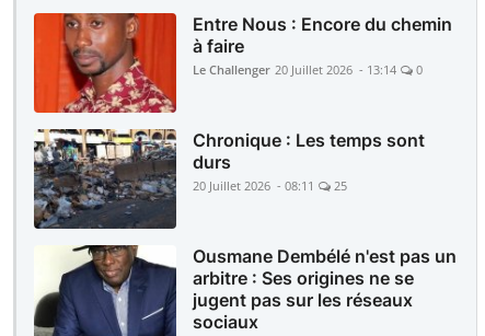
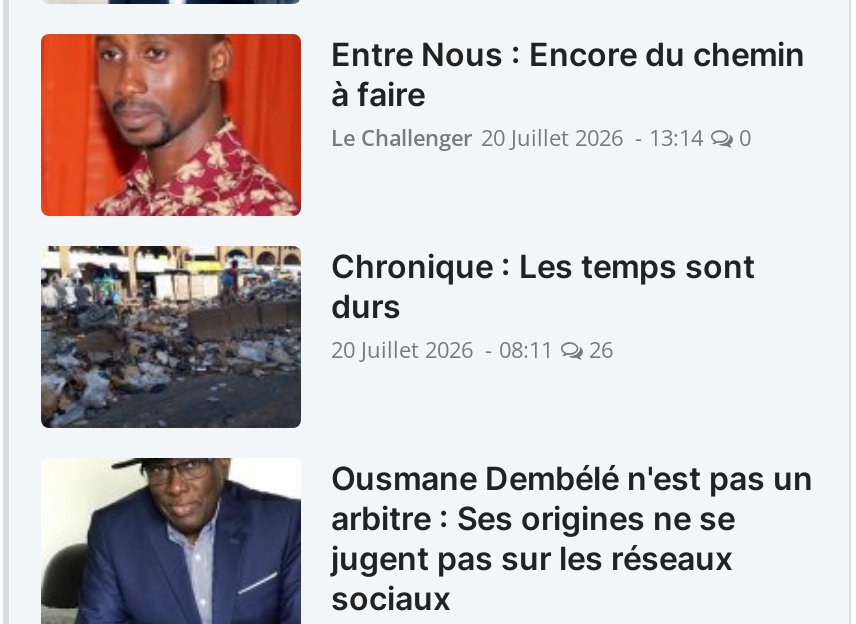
[193,178,347,194] 20 Juillet 2026 - 08:11 25 -> [331,335,613,365] 20 Juillet 2026 - 08:11 26

